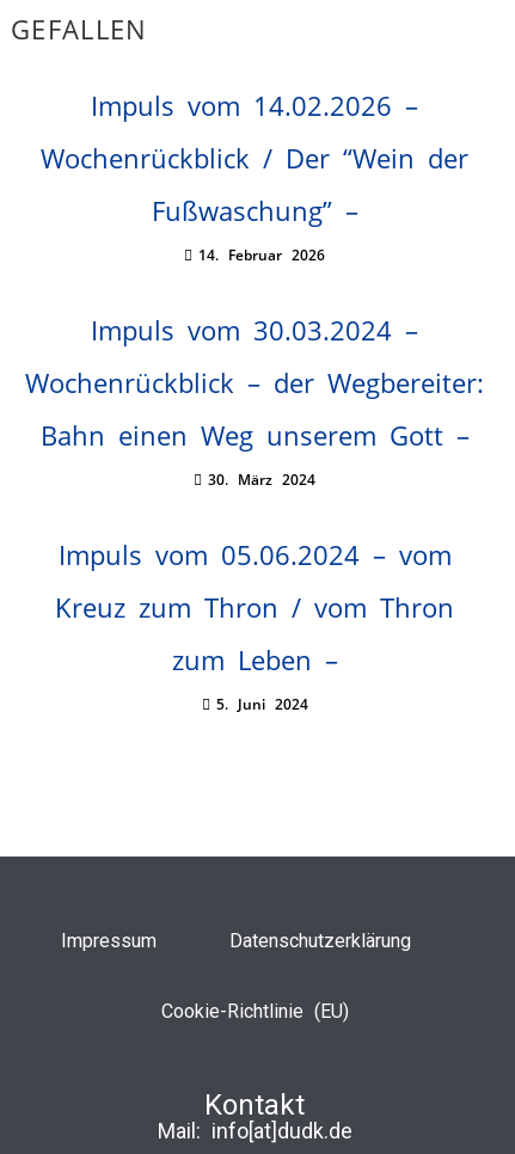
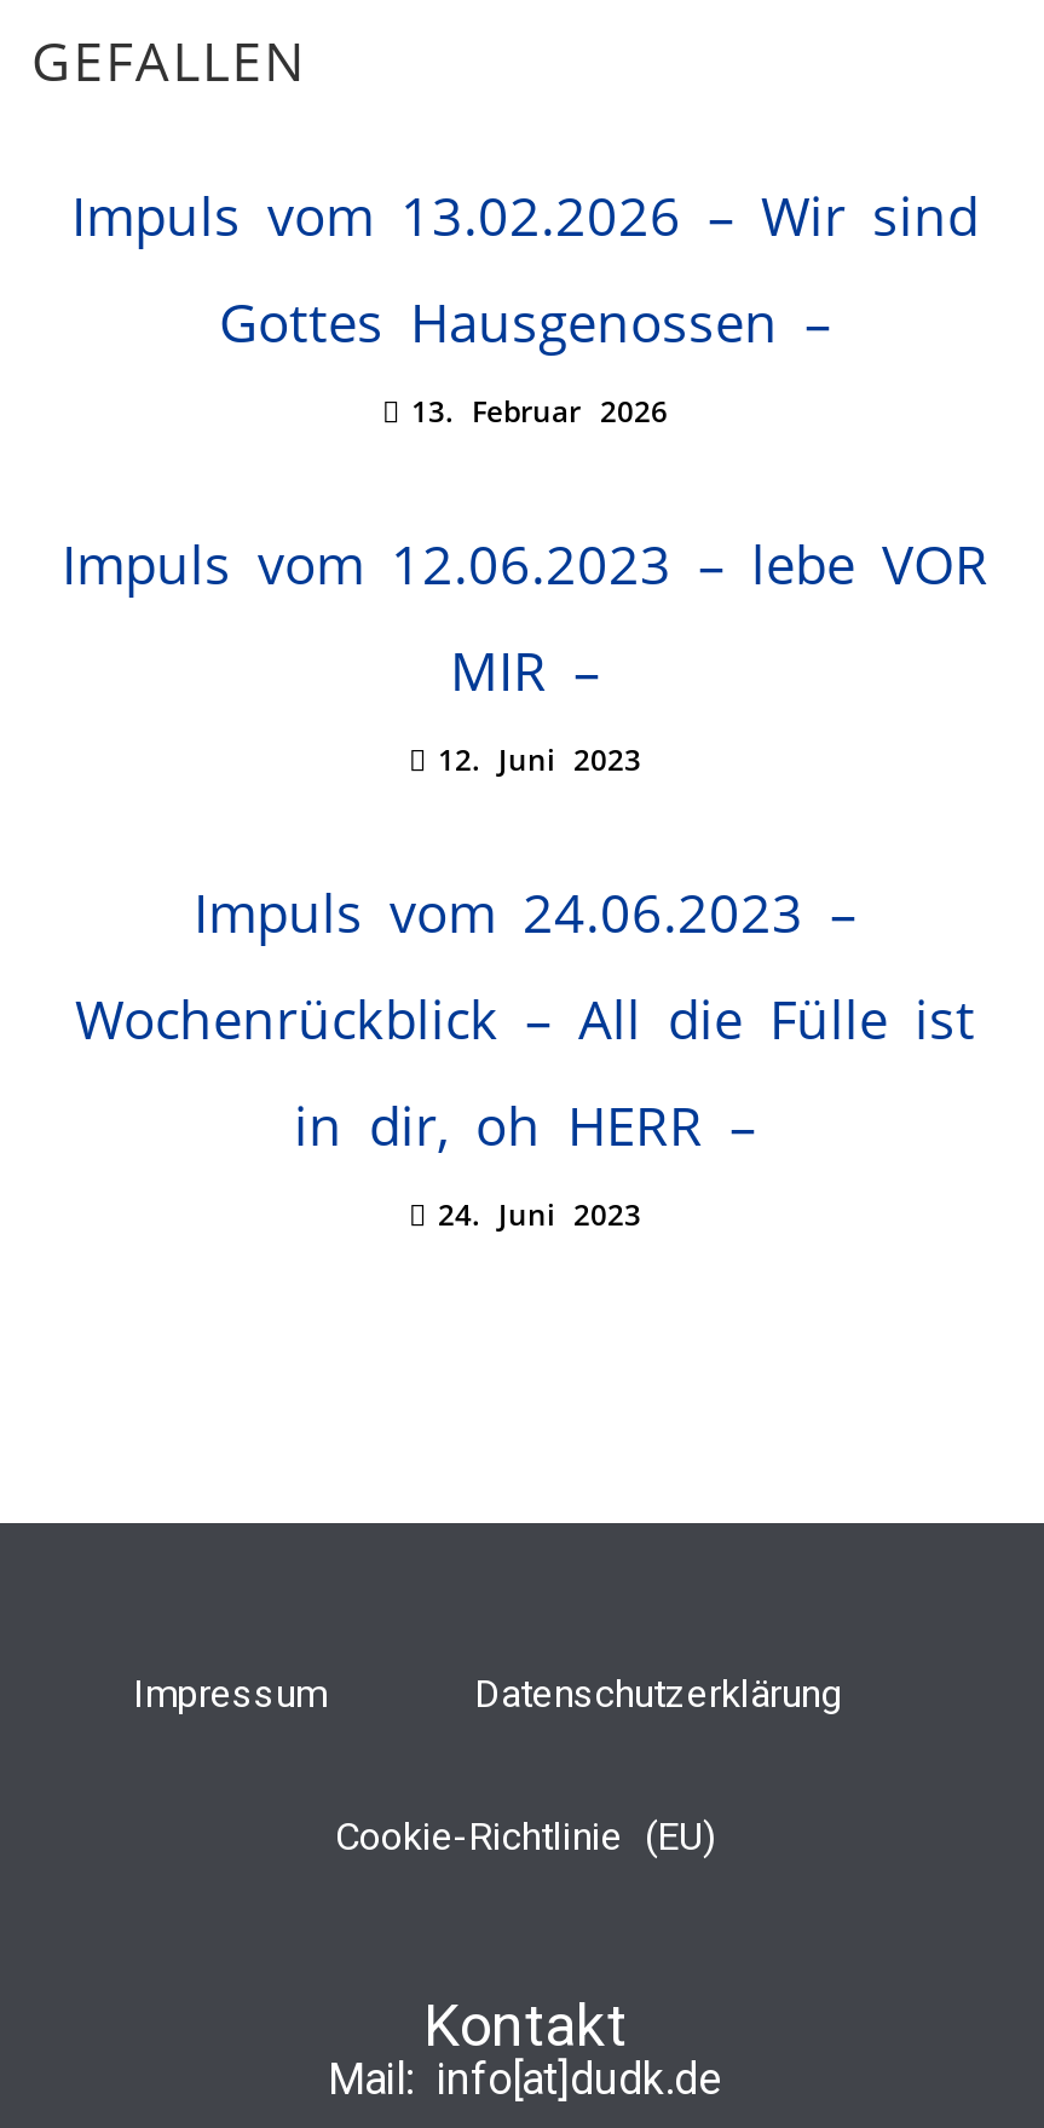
[25,87,484,714] Impuls vom 14.02.2026 – | Wochenrückblick / Der “Wein der | Fußwaschung” – | 14. Februar 2026 | Impuls vom 30.03.2024 – | Wochenrückblick – der Wegbereiter: | Bahn einen Weg unserem Gott – | 30. März 2024 | Impuls vom 05.06.2024 – vom | Kreuz zum Thron / vom Thron | zum Leben – | 5. Juni 2024 -> [62,178,988,1235] Impuls vom 13.02.2026 – Wir sind | Gottes Hausgenossen – | 13. Februar 2026 | Impuls vom 12.06.2023 – lebe VOR | MIR – | 12. Juni 2023 | Impuls vom 24.06.2023 – | Wochenrückblick – All die Fülle ist | in dir, oh HERR – | 24. Juni 2023

